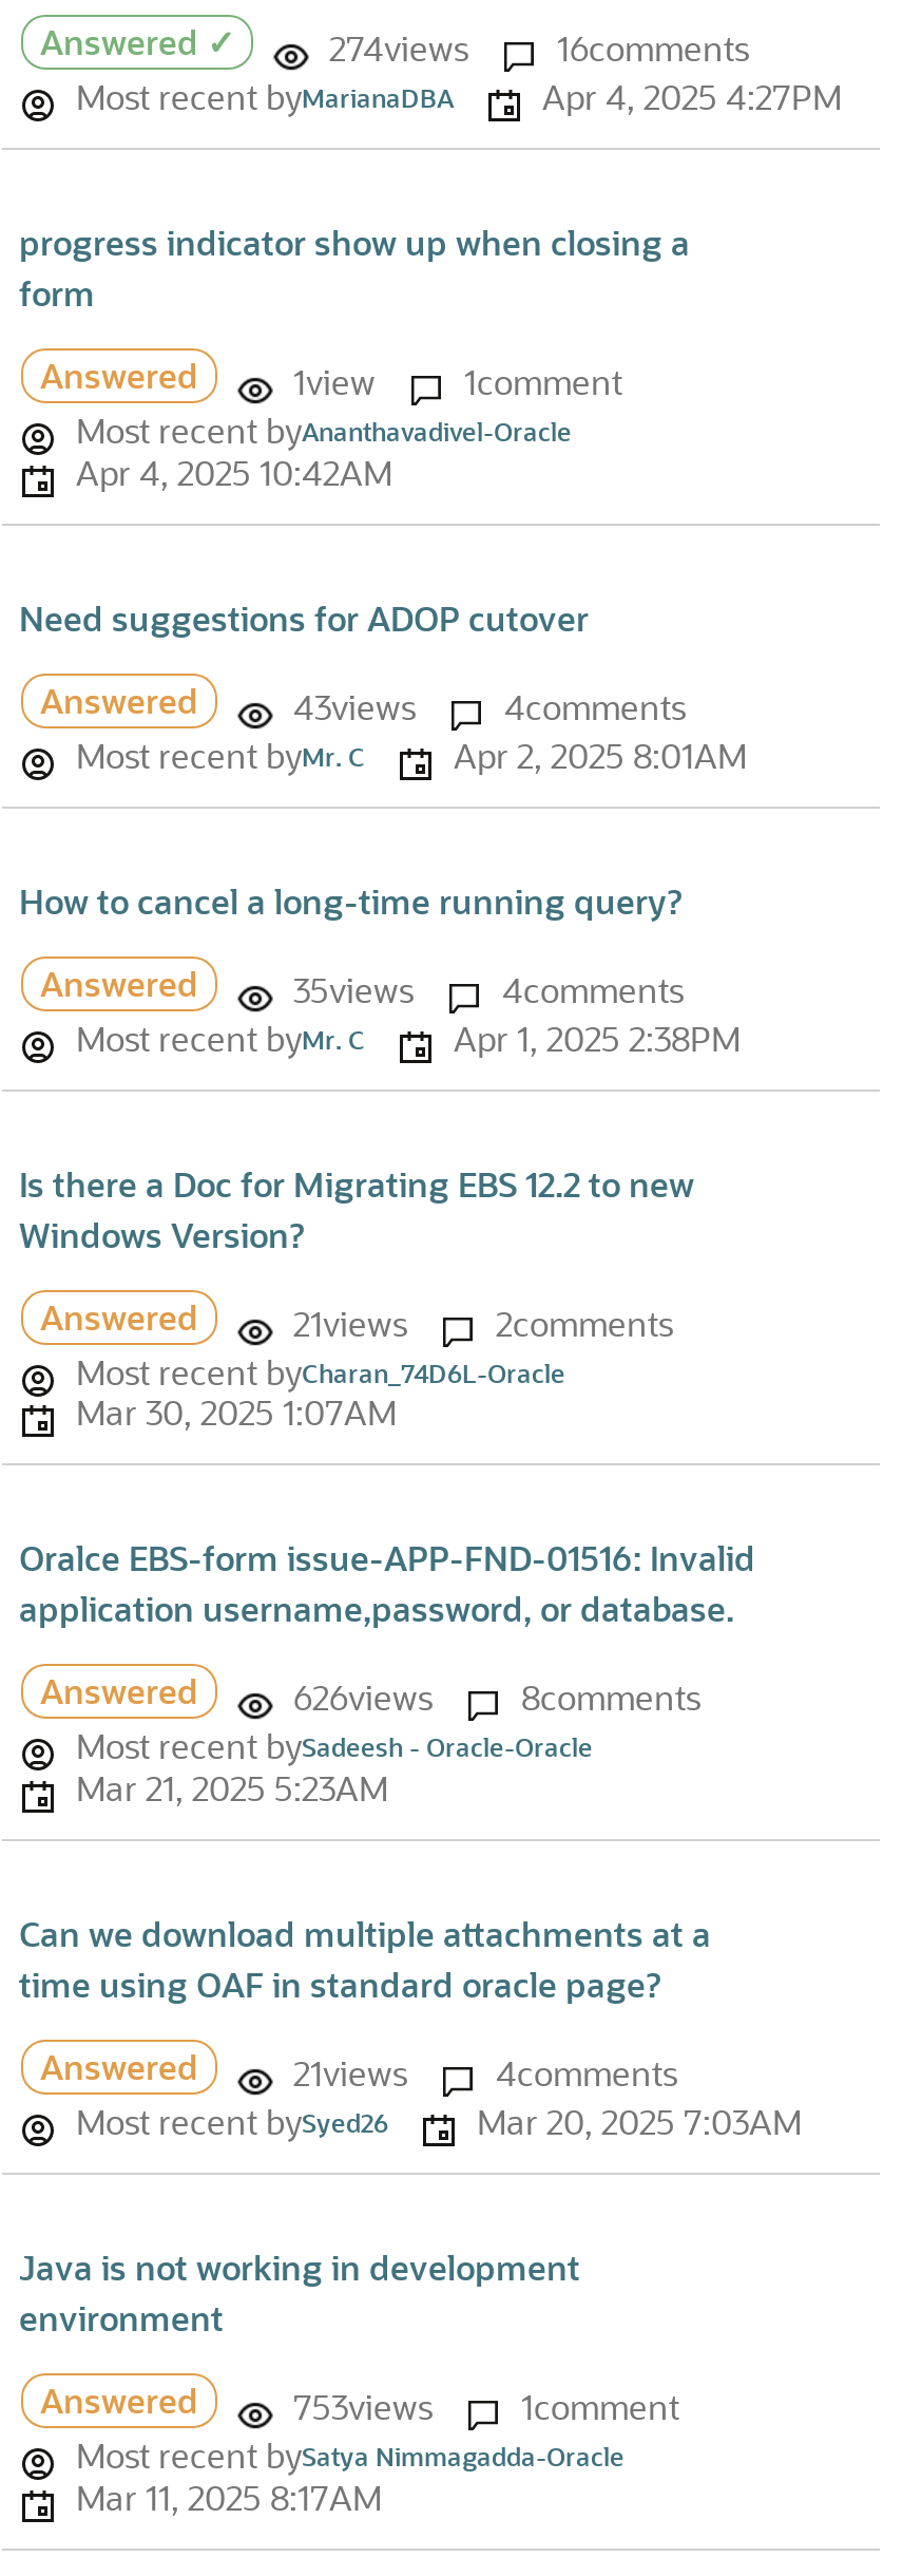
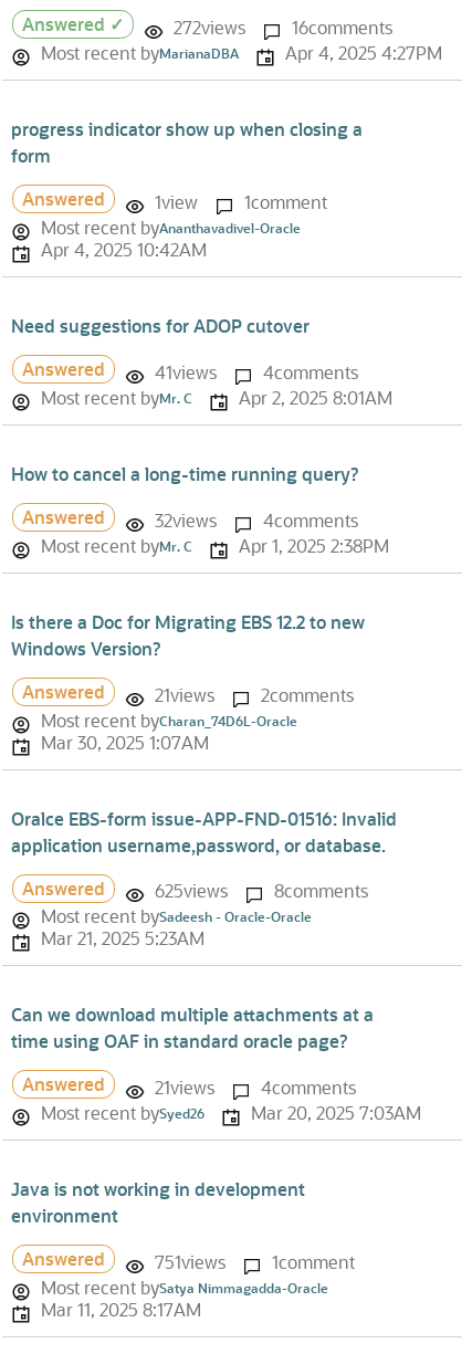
[329,26,749,70] 274views 16comments -> [174,16,392,39] 272views 16comments
[293,684,686,728] 43views 4comments -> [155,360,358,383] 41views 4comments
[293,967,684,1011] 35views 4comments -> [155,508,358,531] 32views 4comments
[293,1675,700,1720] 626views 8comments -> [155,879,368,902] 625views 8comments
[293,2384,679,2428] 753views 1comment -> [155,1250,355,1273] 751views 1comment

